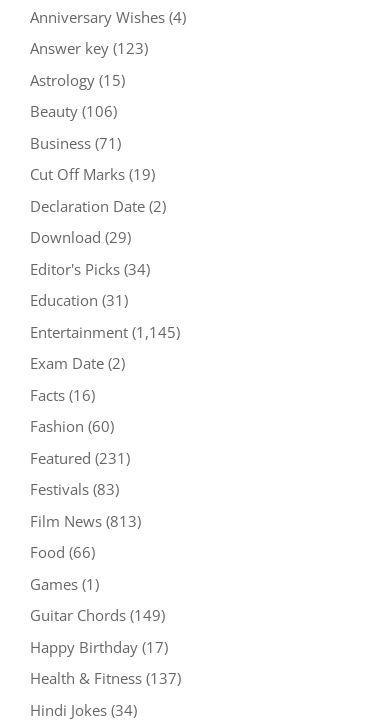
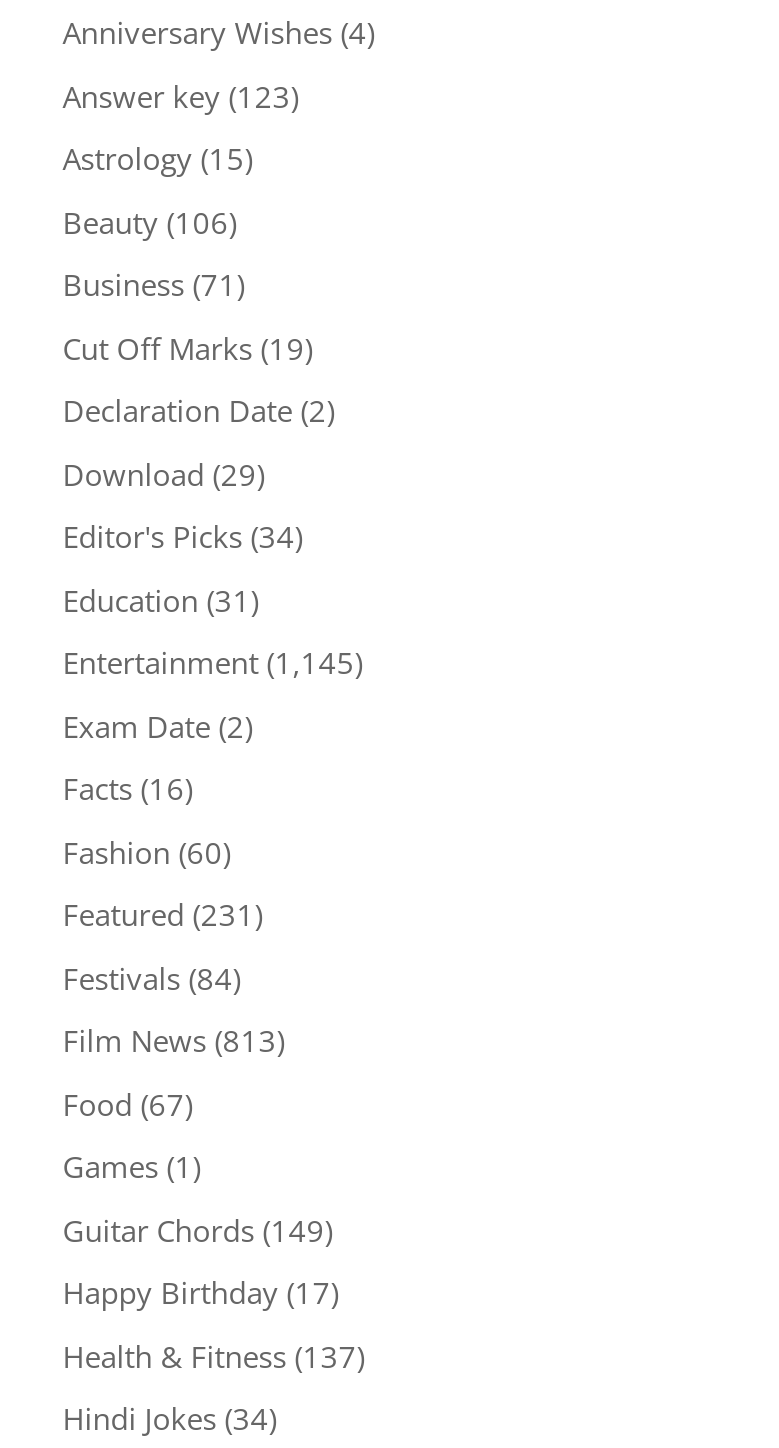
[30,479,119,499] Festivals (83) -> [63,957,241,997] Festivals (84)
[30,542,95,562] Food (66) -> [63,1083,193,1123] Food (67)

